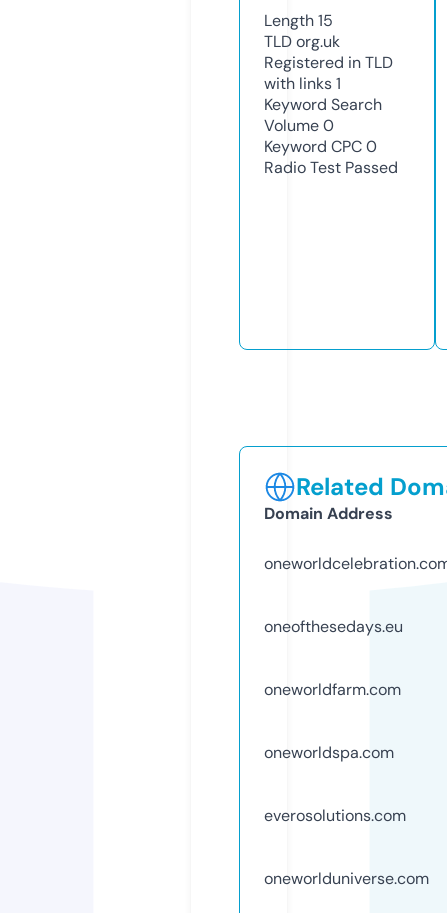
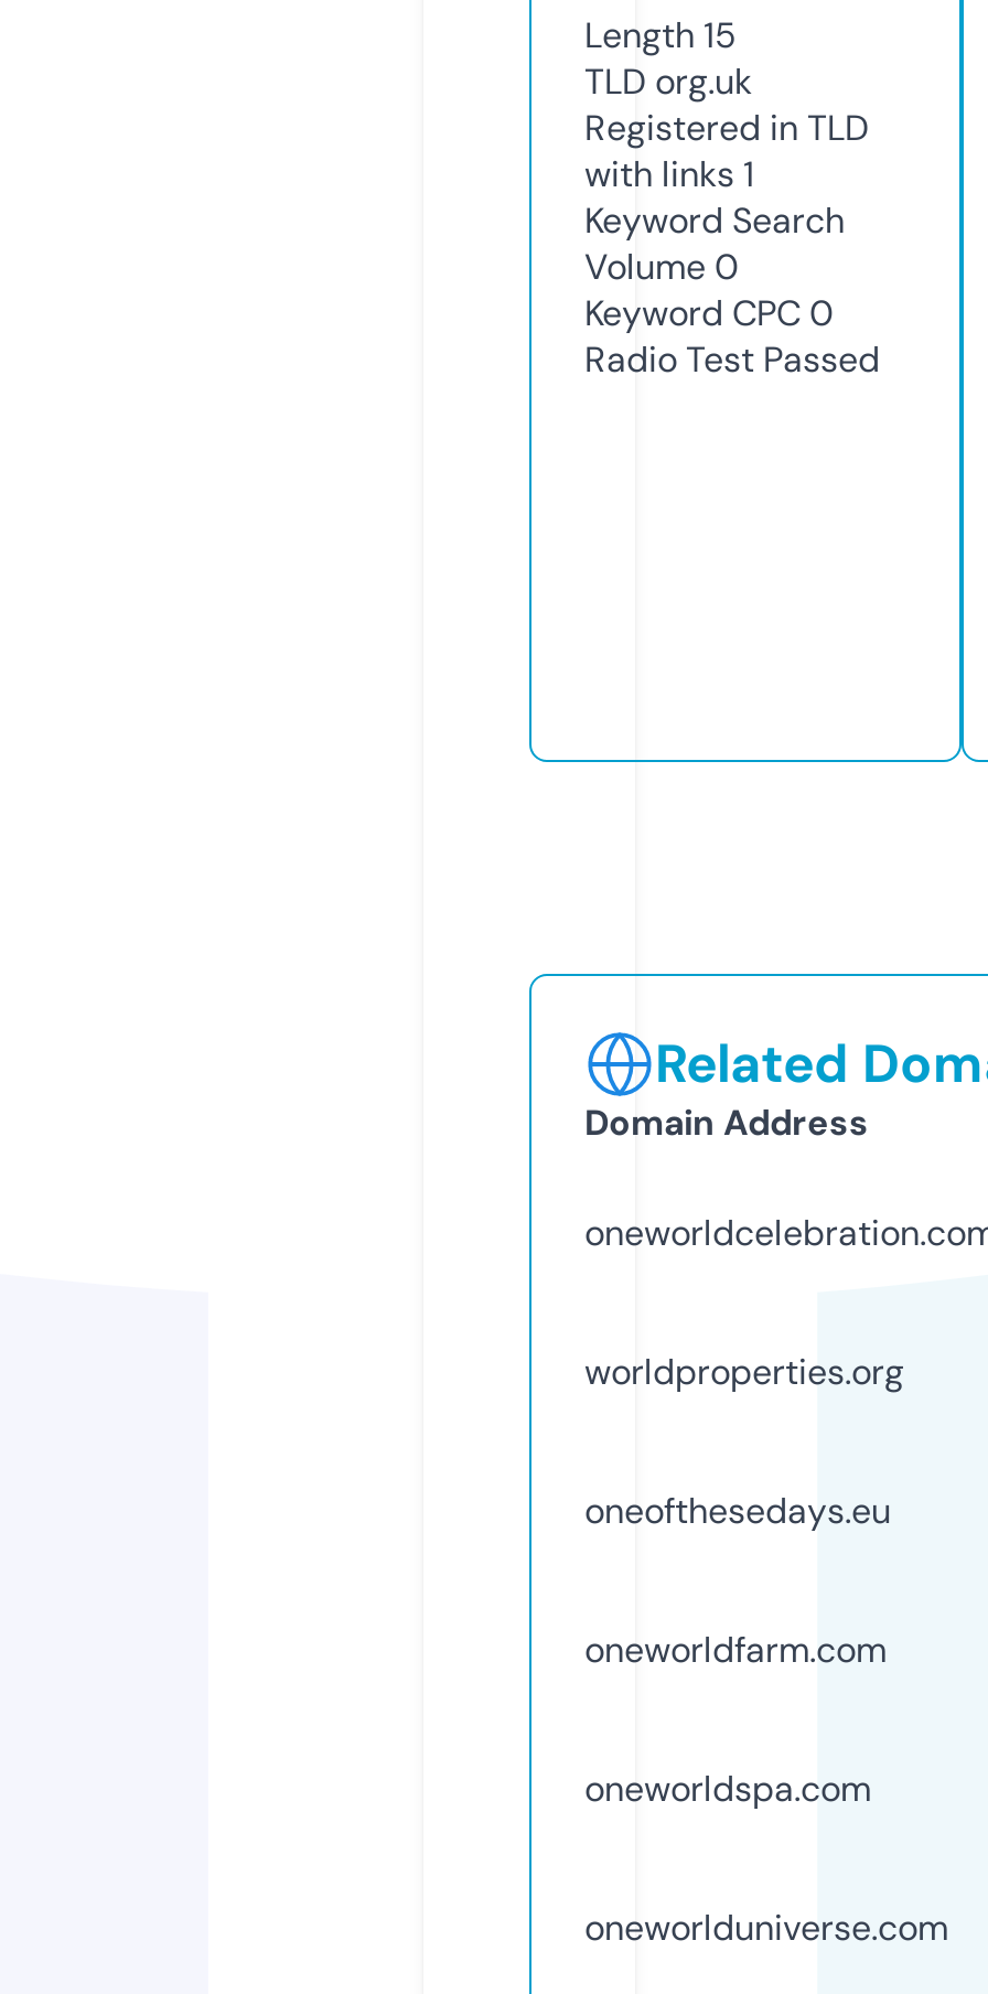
none -> [584,1348,904,1395] worldproperties.org
moved [264,616,403,763] -> [584,1487,891,1812]: oneofthesedays.eu | oneworldfarm.com | oneworldspa.com
[264,805,406,826] everosolutions.com -> none

